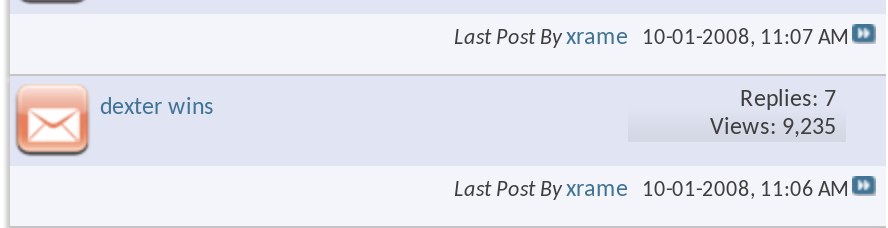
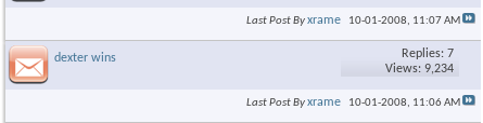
[710,116,836,140] Views: 9,235 -> [385,63,454,76] Views: 9,234

